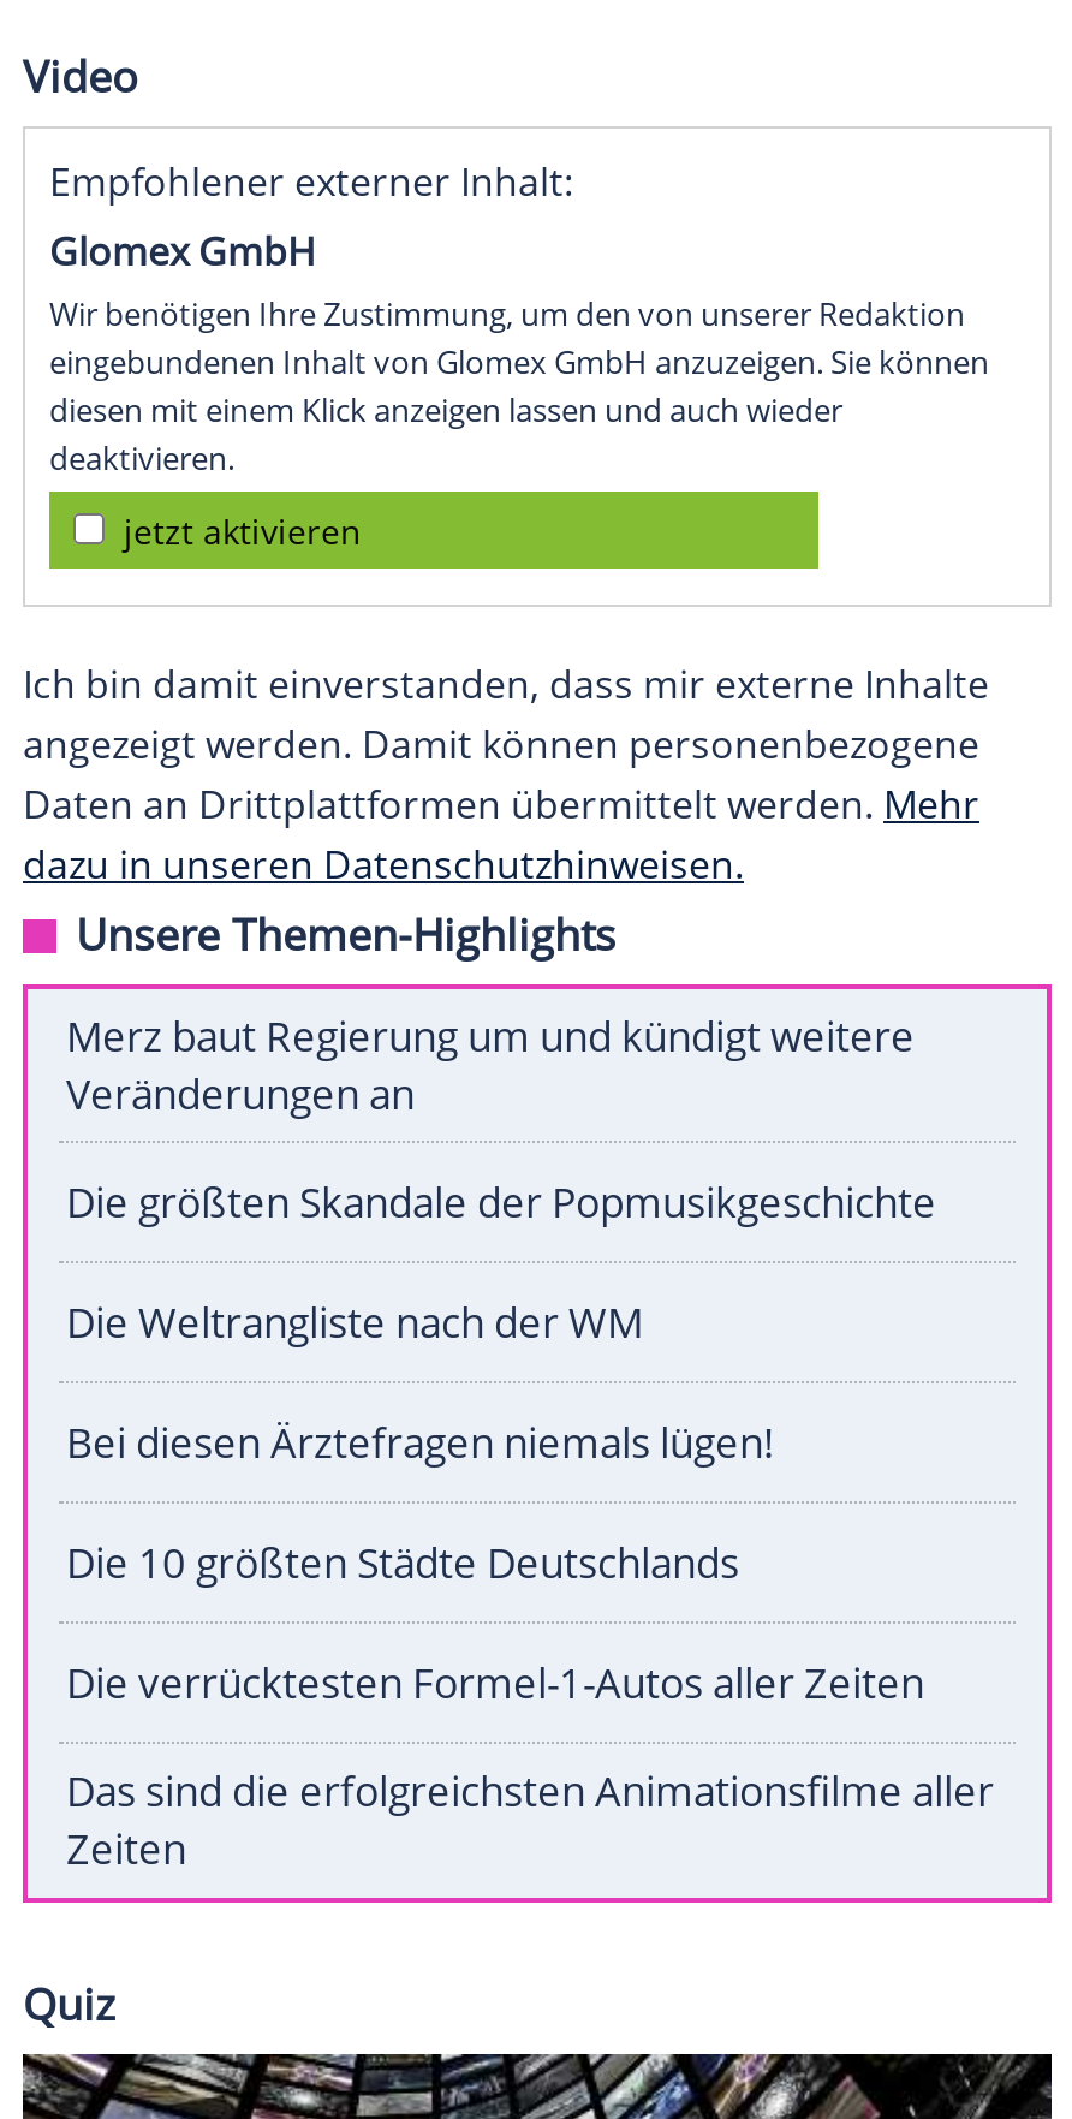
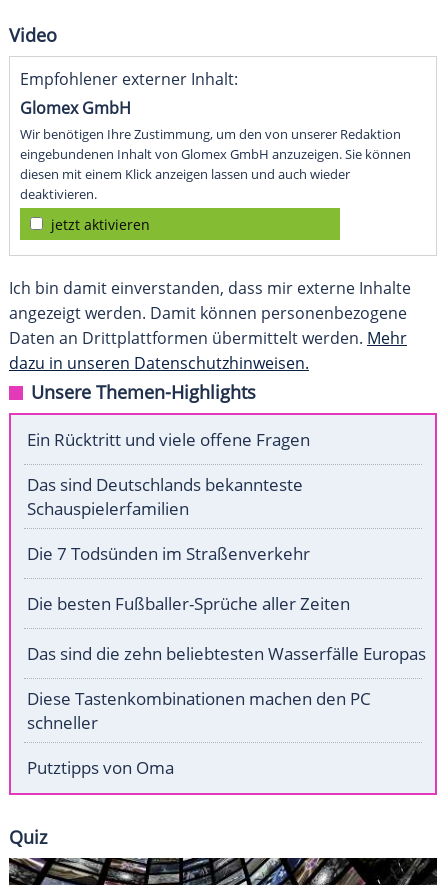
[66,1009,915,1122] Merz baut Regierung um und kündigt weitere | Veränderungen an -> [27,428,310,451] Ein Rücktritt und viele offene Fragen
[66,1175,936,1230] Die größten Skandale der Popmusikgeschichte -> [27,473,303,520] Das sind Deutschlands bekannteste | Schauspielerfamilien
[66,1295,643,1350] Die Weltrangliste nach der WM -> [27,542,310,565] Die 7 Todsünden im Straßenverkehr
[66,1415,775,1471] Bei diesen Ärztefragen niemals lügen! -> [27,592,350,615] Die besten Fußballer-Sprüche aller Zeiten
[66,1536,739,1591] Die 10 größten Städte Deutschlands -> [27,642,426,665] Das sind die zehn beliebtesten Wasserfälle Europas
[66,1656,924,1711] Die verrücktesten Formel-1-Autos aller Zeiten -> [27,687,371,734] Diese Tastenkombinationen machen den PC | schneller
[66,1764,994,1877] Das sind die erfolgreichsten Animationsfilme aller | Zeiten -> [27,756,174,779] Putztipps von Oma

